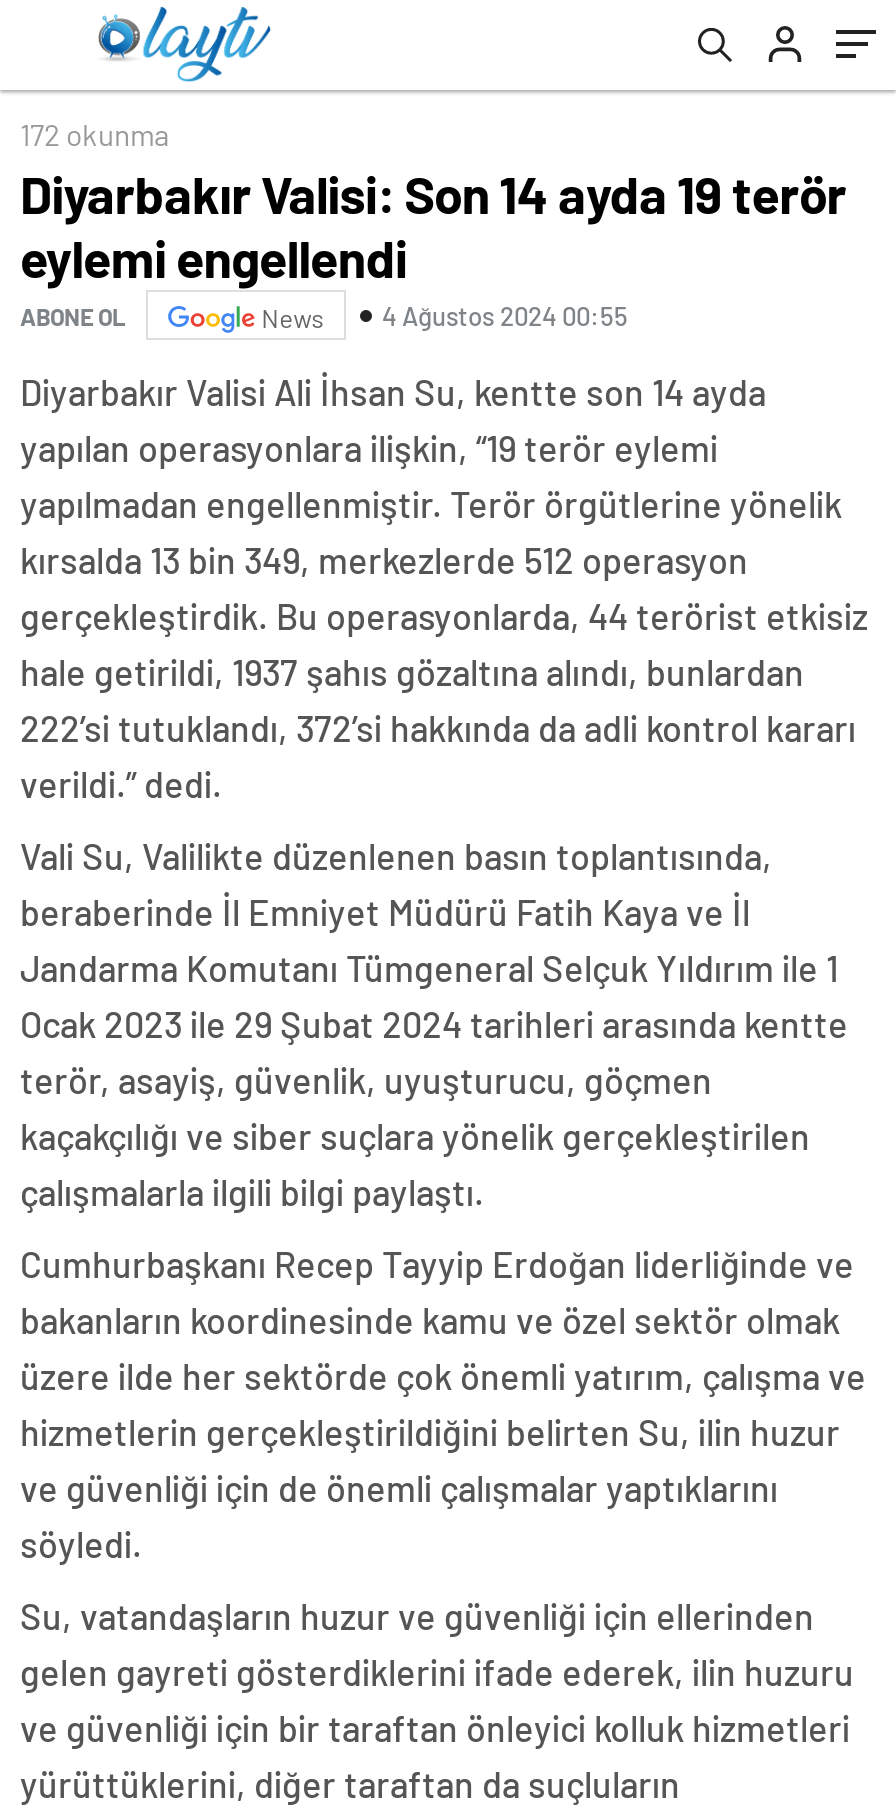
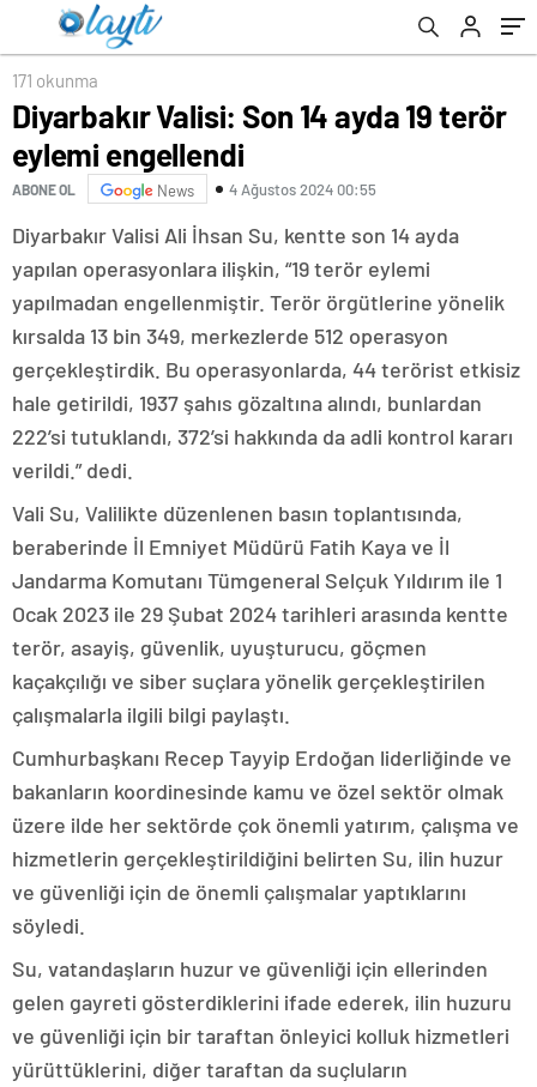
[20,116,170,152] 172 okunma -> [12,70,98,91] 171 okunma

